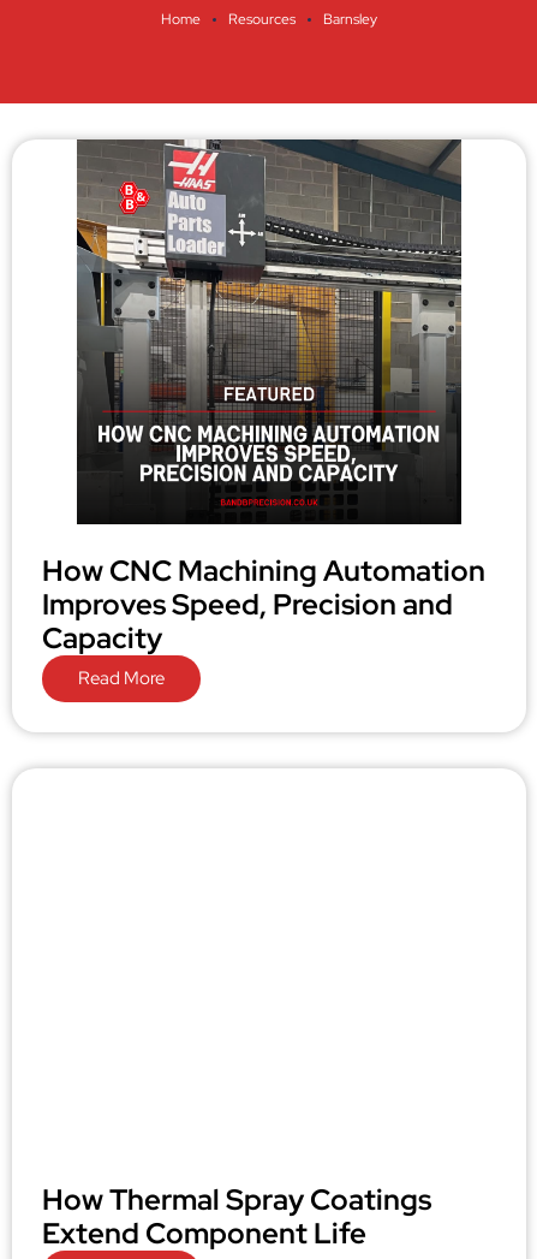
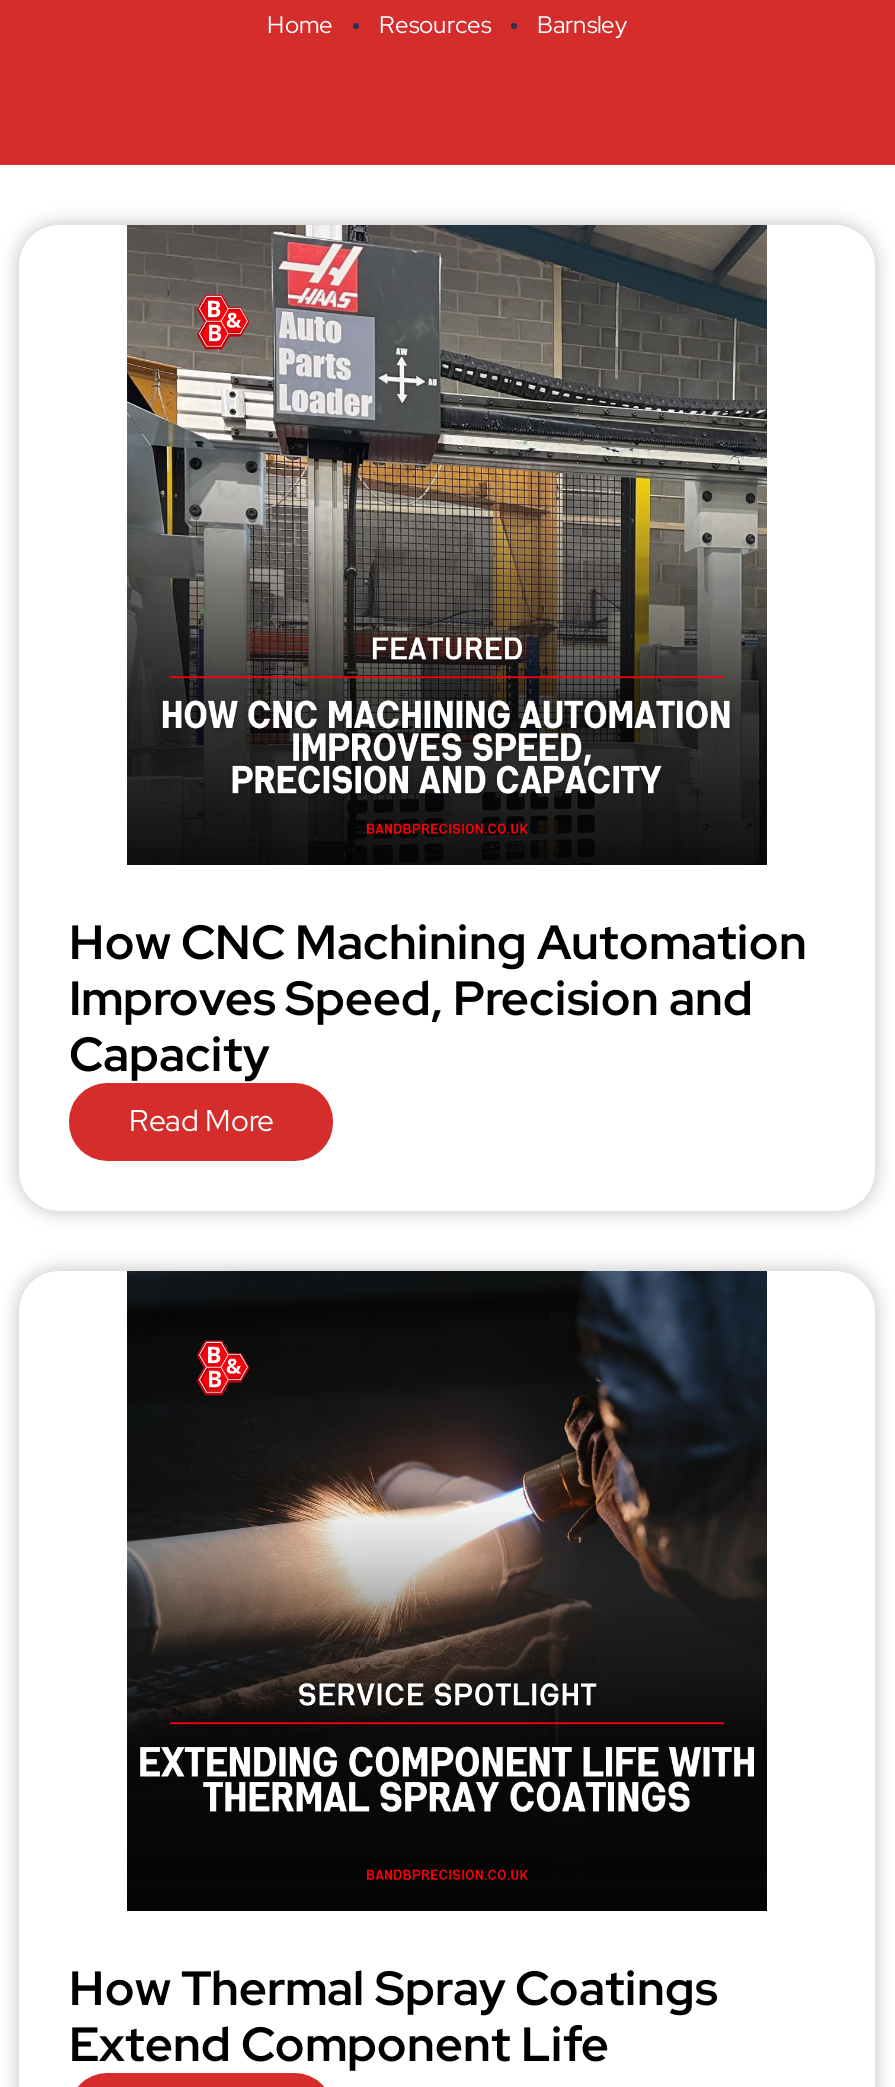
none -> [125,1269,769,1913] [image]

